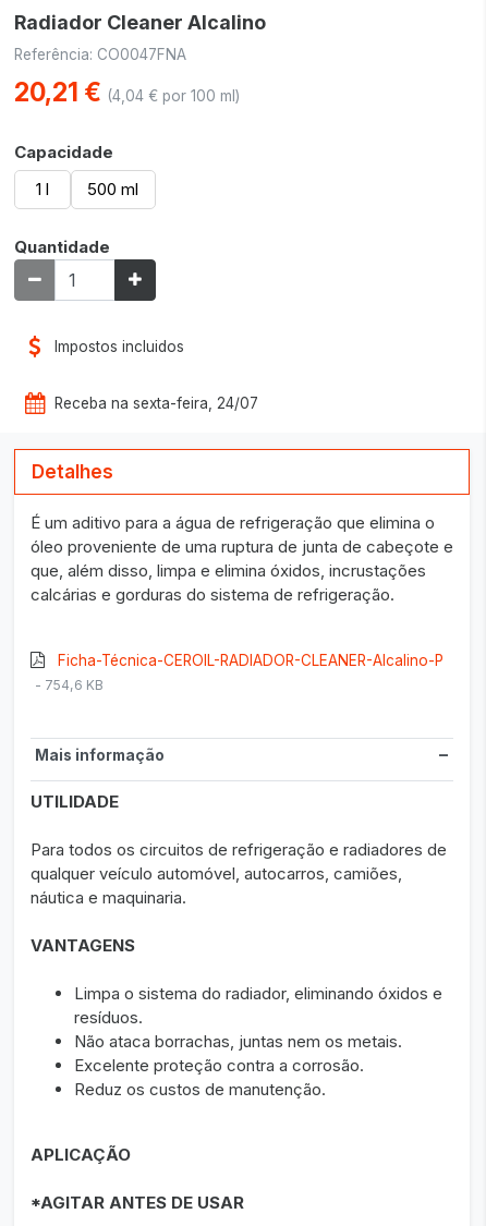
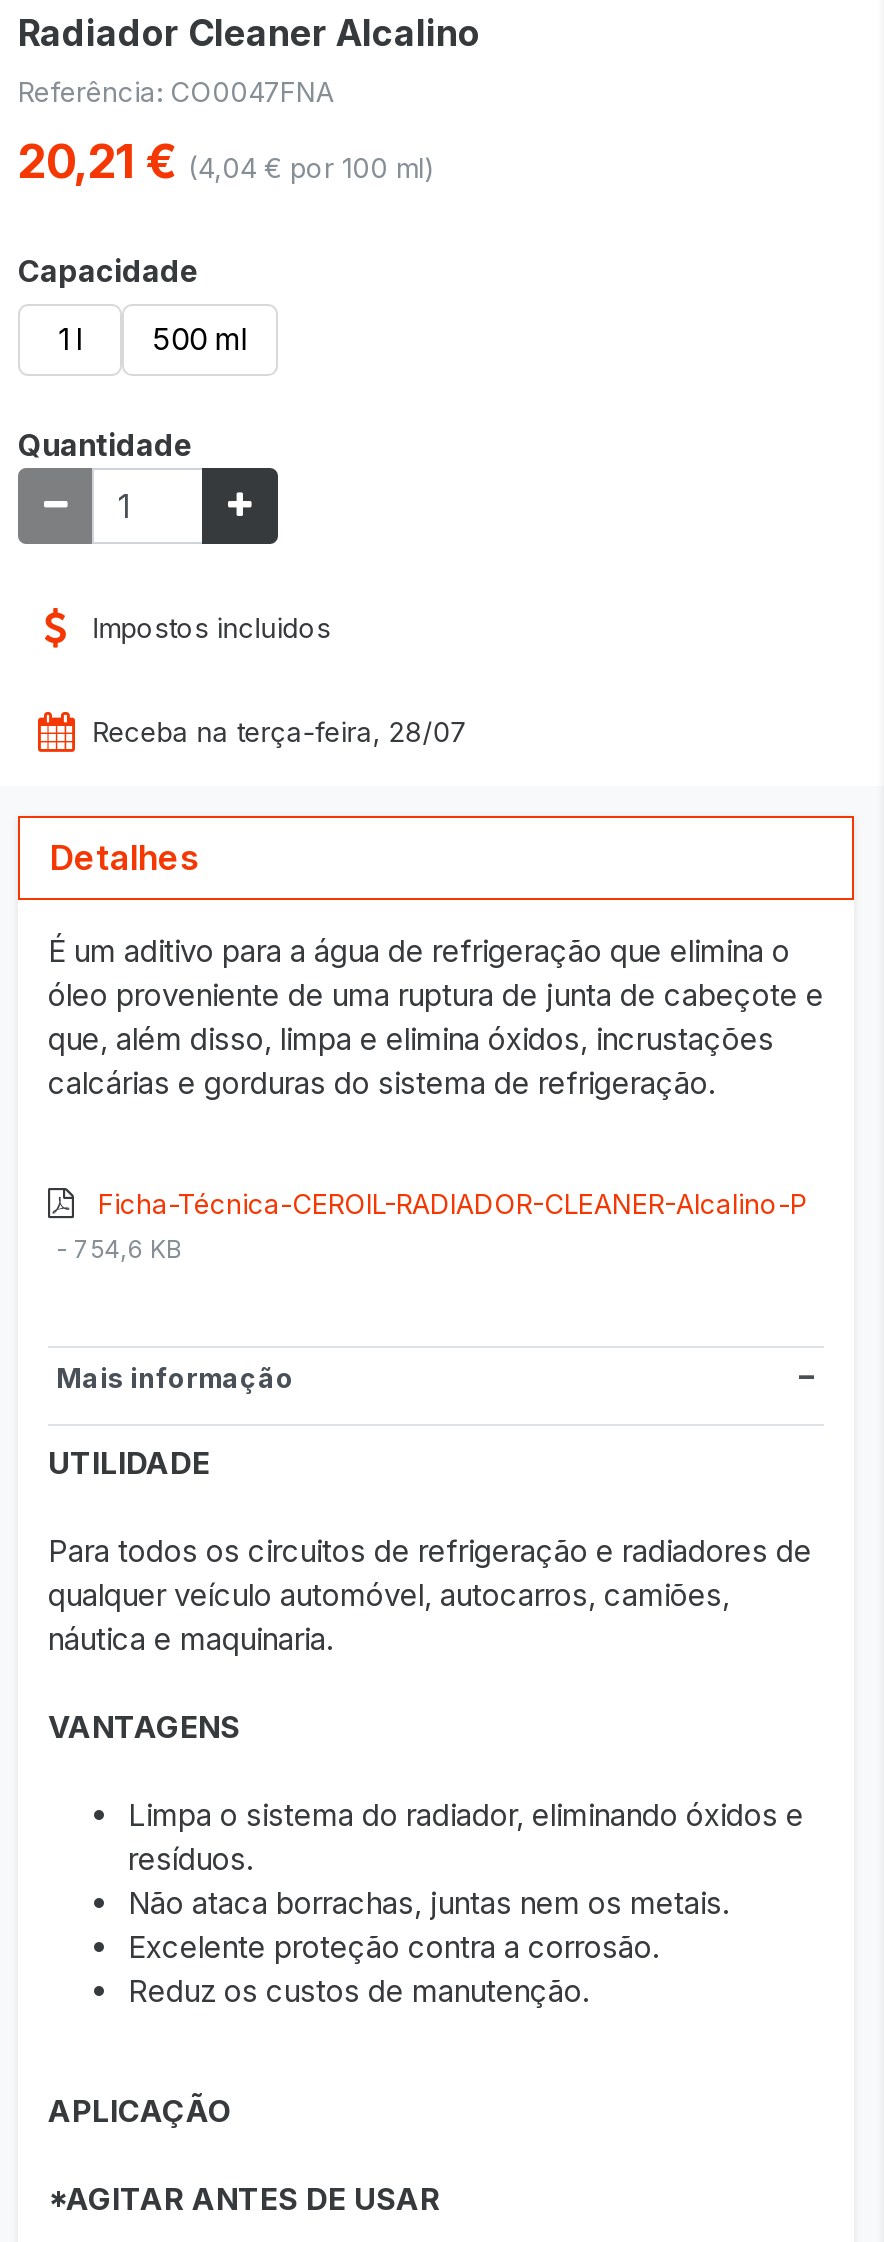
[55,394,258,412] Receba na sexta-feira, 24/07 -> [92,716,466,748] Receba na terça-feira, 28/07

